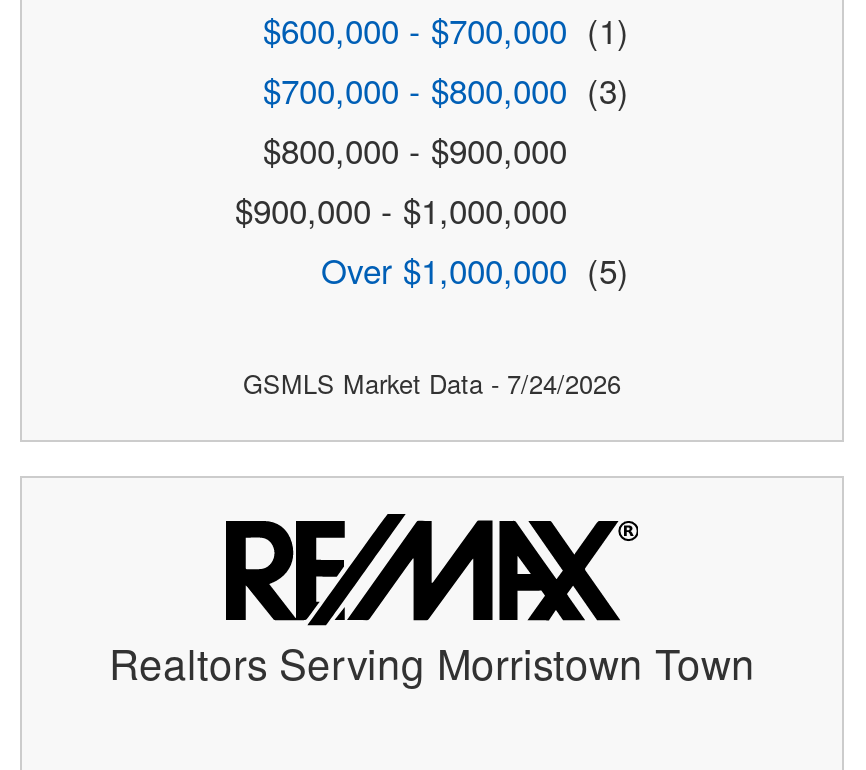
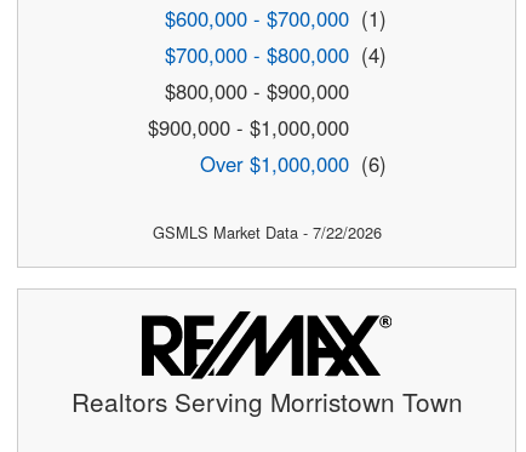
[263,66,629,114] $700,000 - $800,000 (3) -> [164,40,386,69] $700,000 - $800,000 (4)
[321,246,629,294] Over $1,000,000 (5) -> [199,149,386,178] Over $1,000,000 (6)
[243,364,621,402] GSMLS Market Data - 7/24/2026 -> [152,221,381,244] GSMLS Market Data - 7/22/2026

